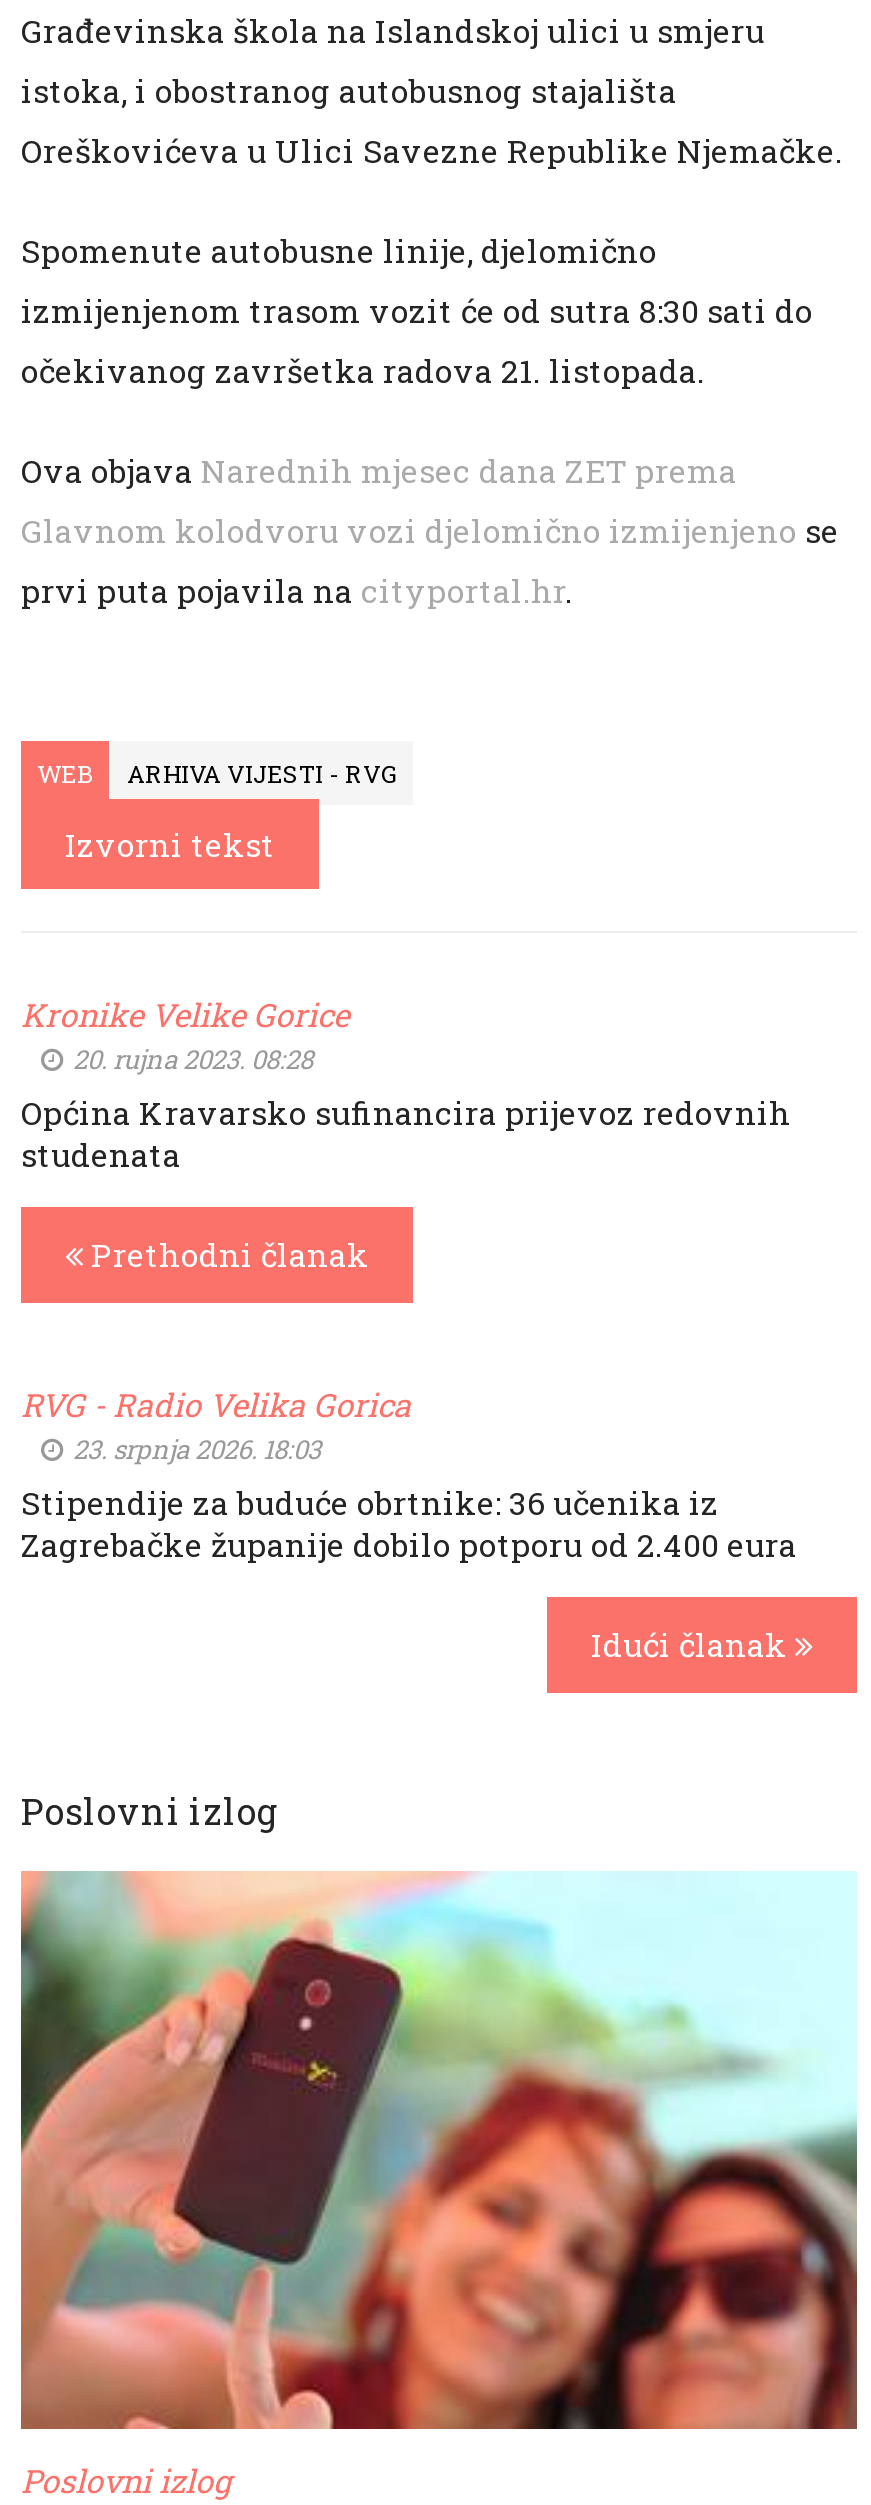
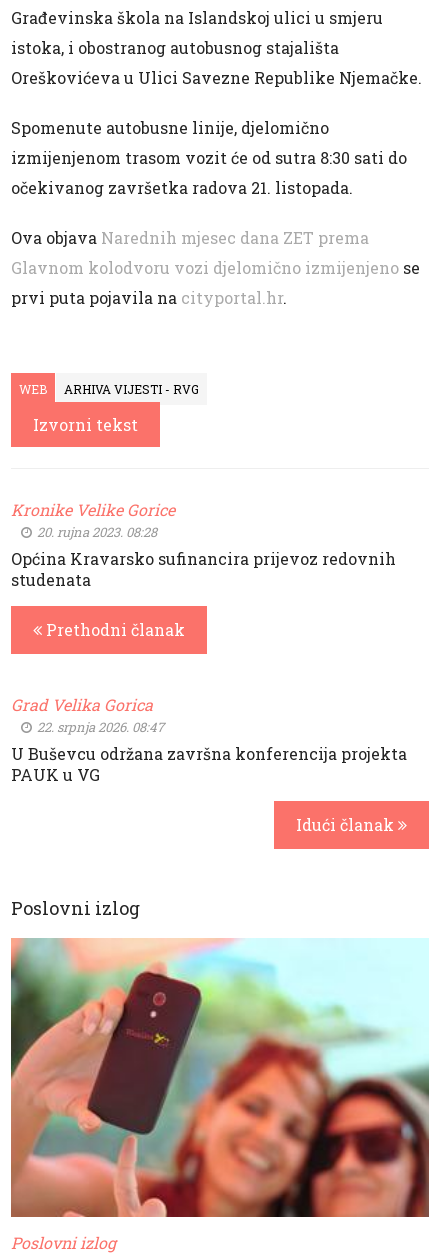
[21,1383,797,1565] RVG - Radio Velika Gorica | 23. srpnja 2026. 18:03 | Stipendije za buduće obrtnike: 36 učenika iz | Zagrebačke županije dobilo potporu od 2.400 eura -> [11,694,407,785] Grad Velika Gorica | 22. srpnja 2026. 08:47 | U Buševcu održana završna konferencija projekta | PAUK u VG

